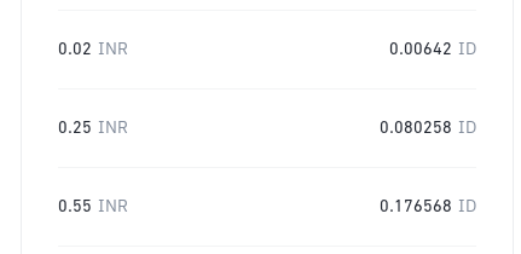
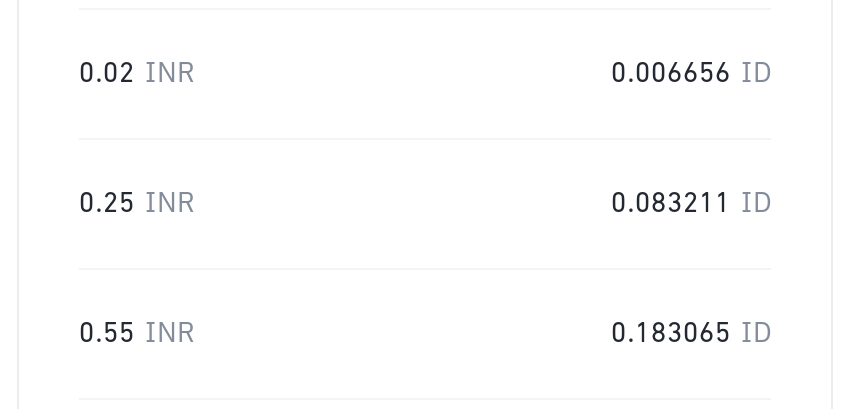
[389,41,476,58] 0.00642 ID -> [611,60,771,88] 0.006656 ID
[380,120,476,137] 0.080258 ID -> [611,190,771,218] 0.083211 ID
[380,198,476,215] 0.176568 ID -> [611,320,771,348] 0.183065 ID

